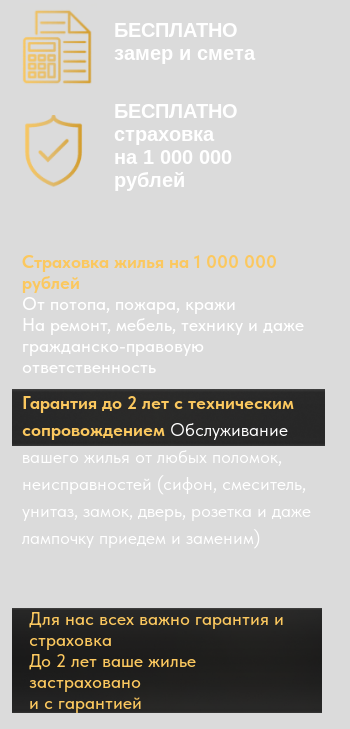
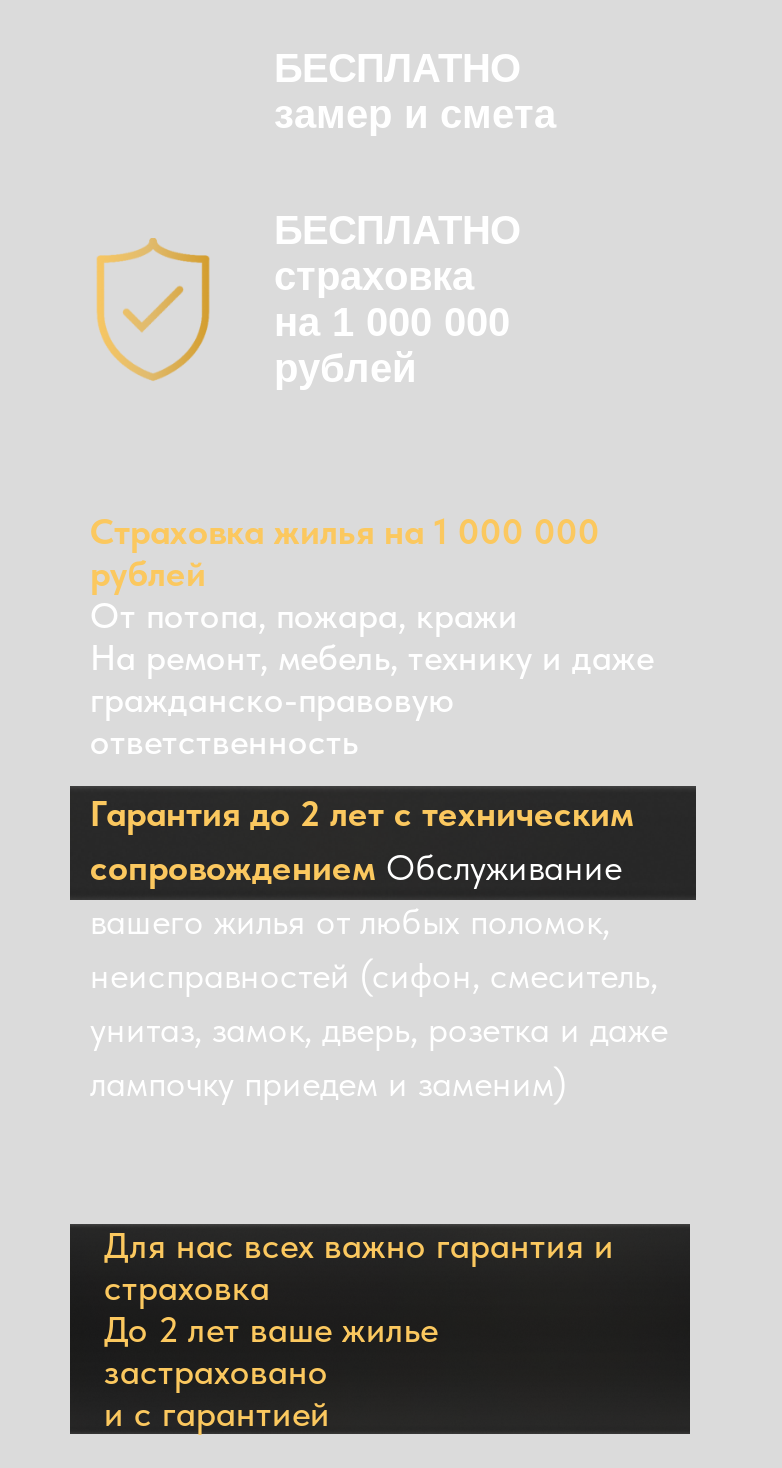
[22,10,92,84] [image] -> none

